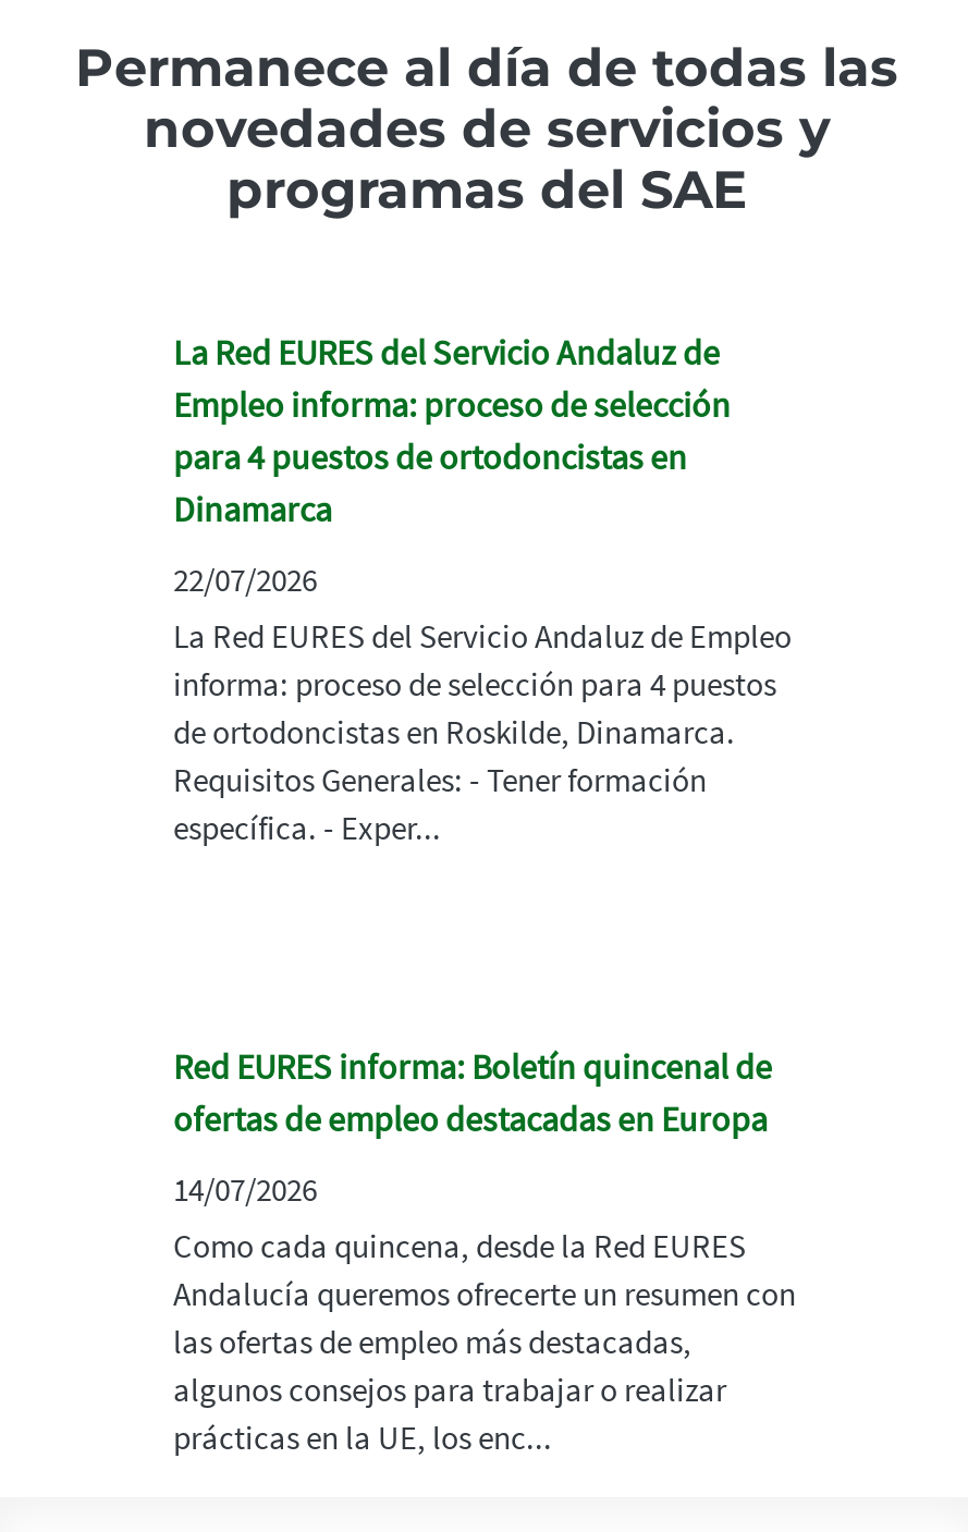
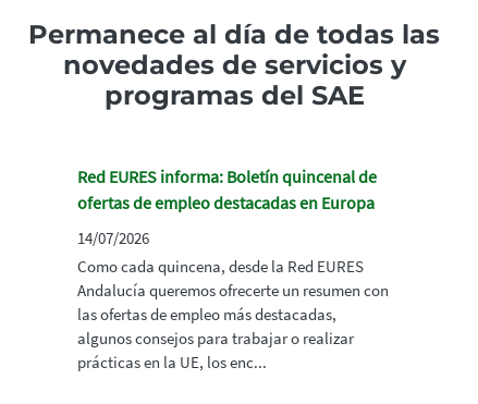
[173,330,792,848] La Red EURES del Servicio Andaluz de | Empleo informa: proceso de selección | para 4 puestos de ortodoncistas en | Dinamarca | 22/07/2026 | La Red EURES del Servicio Andaluz de Empleo | informa: proceso de selección para 4 puestos | de ortodoncistas en Roskilde, Dinamarca. | Requisitos Generales: - Tener formación | específica. - Exper... -> none

